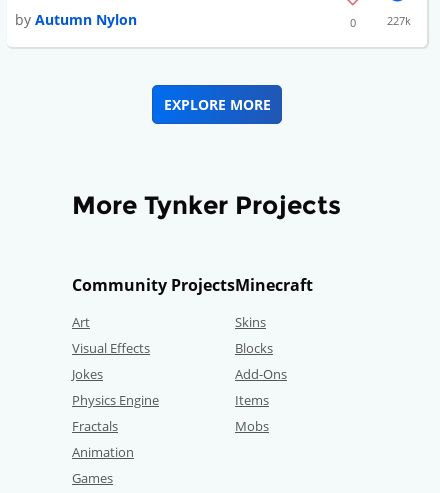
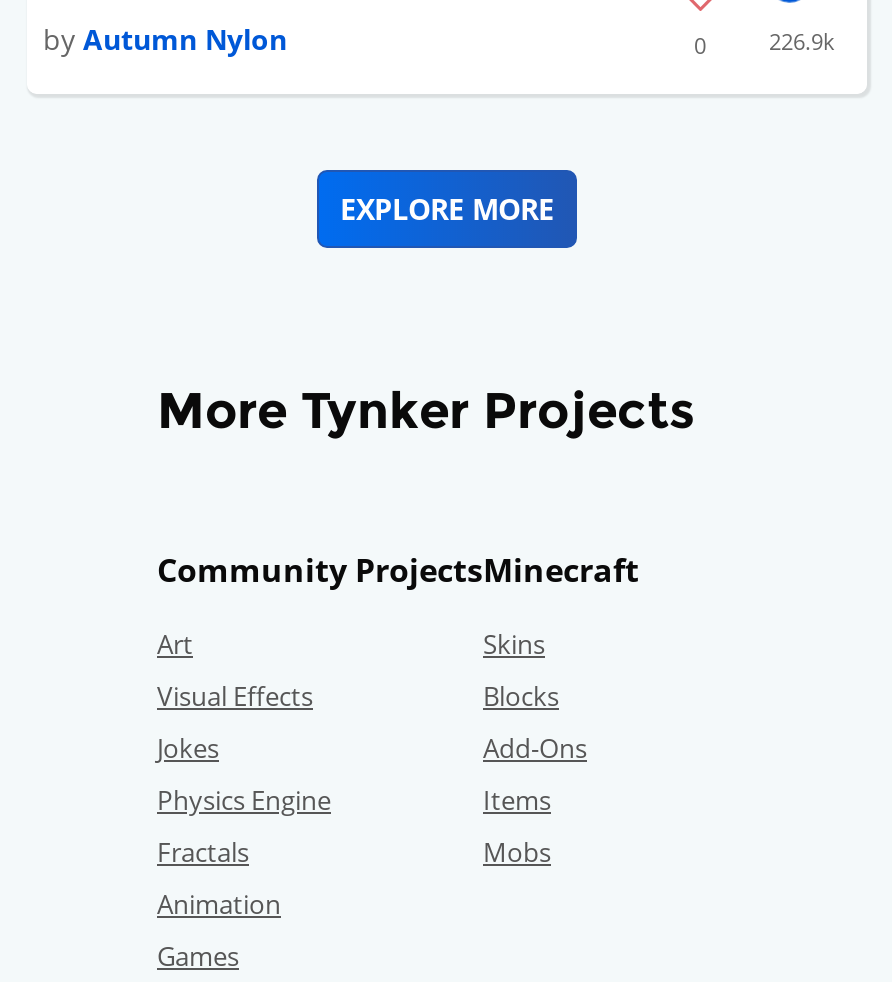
[387,13,411,28] 227k -> [769,25,835,55] 226.9k

